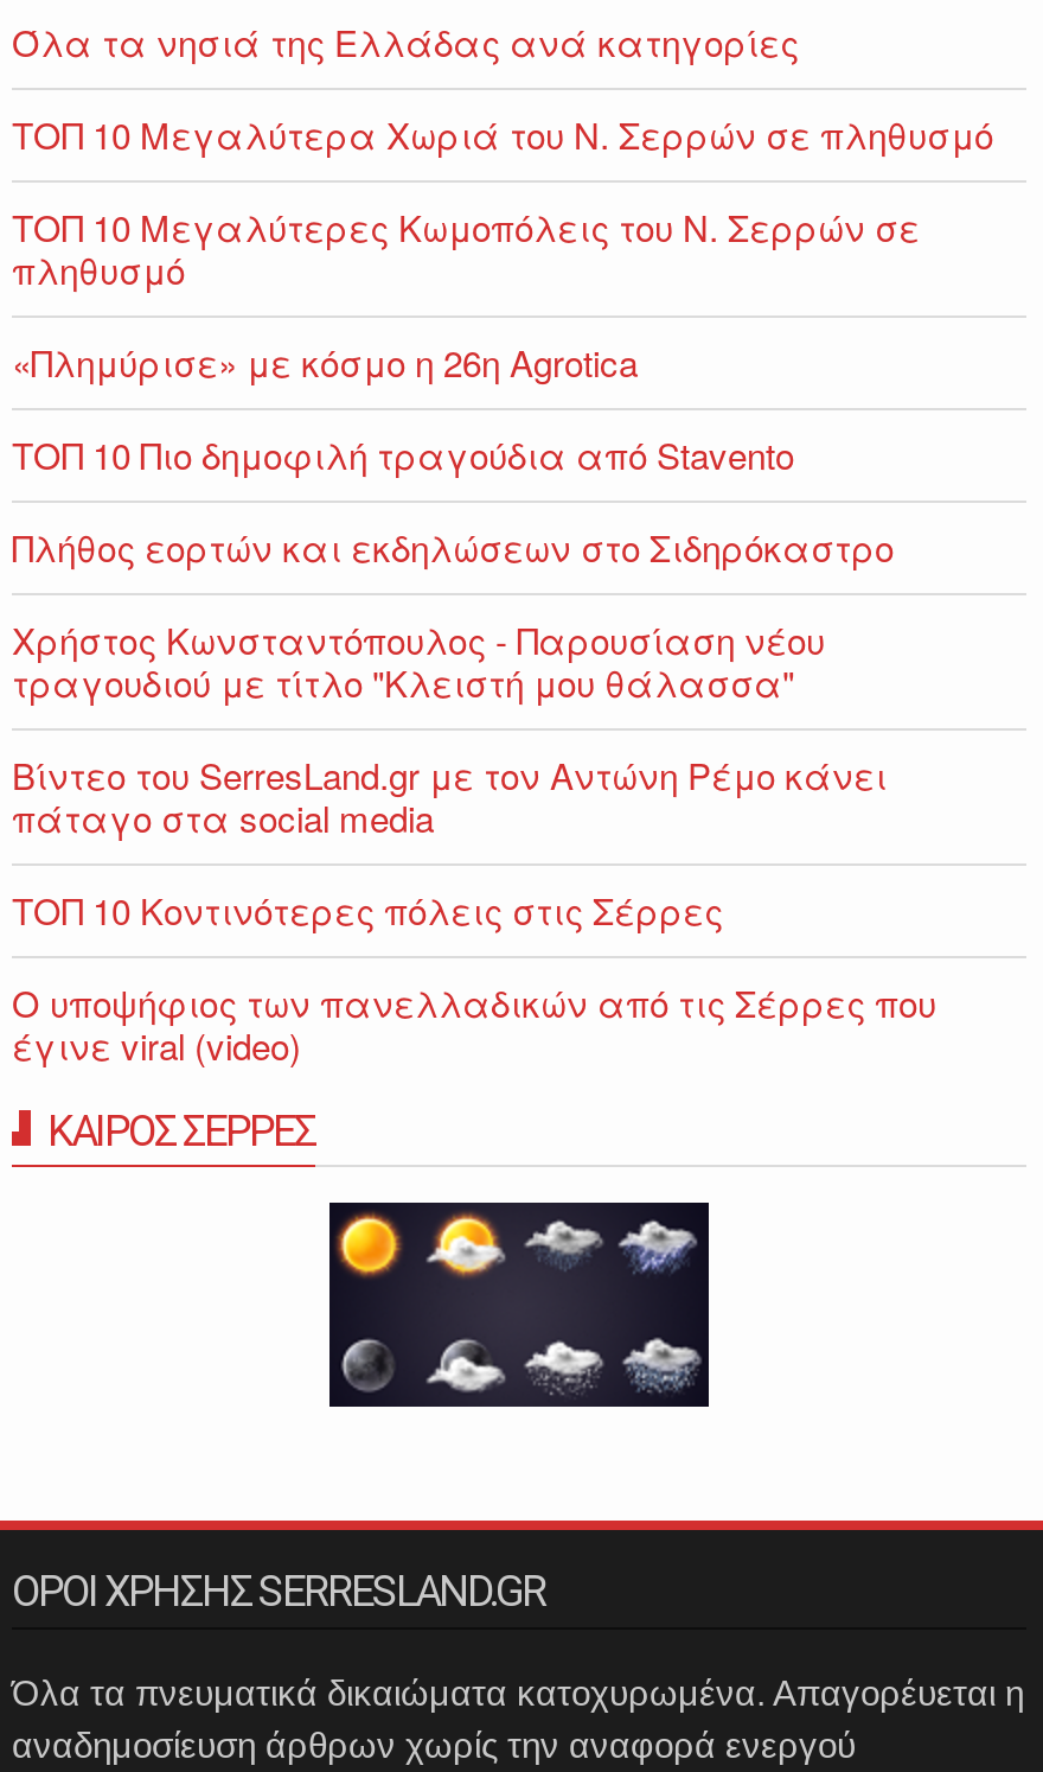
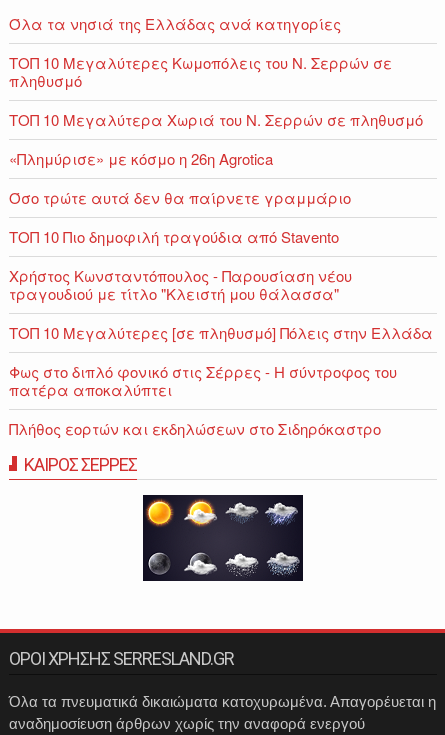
moved [12,108,993,158] -> [9,109,423,130]: ΤΟΠ 10 Μεγαλύτερα Χωριά του Ν. Σερρών σε πληθυσμό
moved [12,201,920,293] -> [9,52,392,91]: ΤΟΠ 10 Μεγαλύτερες Κωμοπόλεις του Ν. Σερρών σε | πληθυσμό
none -> [9,187,351,208] Όσο τρώτε αυτά δεν θα παίρνετε γραμμάριο
moved [12,428,794,478] -> [9,226,339,247]: ΤΟΠ 10 Πιο δημοφιλή τραγούδια από Stavento
moved [12,521,894,571] -> [9,418,381,439]: Πλήθος εορτών και εκδηλώσεων στο Σιδηρόκαστρο
[12,749,887,841] Βίντεο του SerresLand.gr με τον Αντώνη Ρέμο κάνει | πάταγο στα social media -> [9,322,433,343] ΤΟΠ 10 Μεγαλύτερες [σε πληθυσμό] Πόλεις στην Ελλάδα
[12,884,723,934] ΤΟΠ 10 Κοντινότερες πόλεις στις Σέρρες -> [9,361,397,400] Φως στο διπλό φονικό στις Σέρρες - Η σύντροφος του | πατέρα αποκαλύπτει
[12,976,936,1069] O υποψήφιος των πανελλαδικών από τις Σέρρες που | έγινε viral (video) -> none

